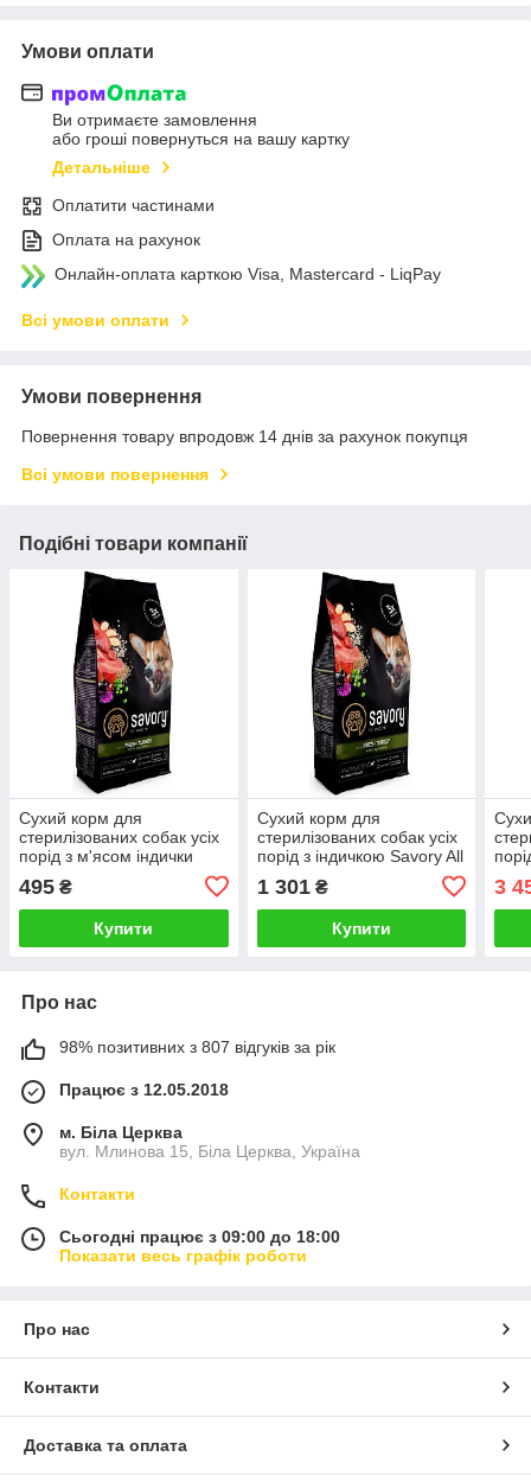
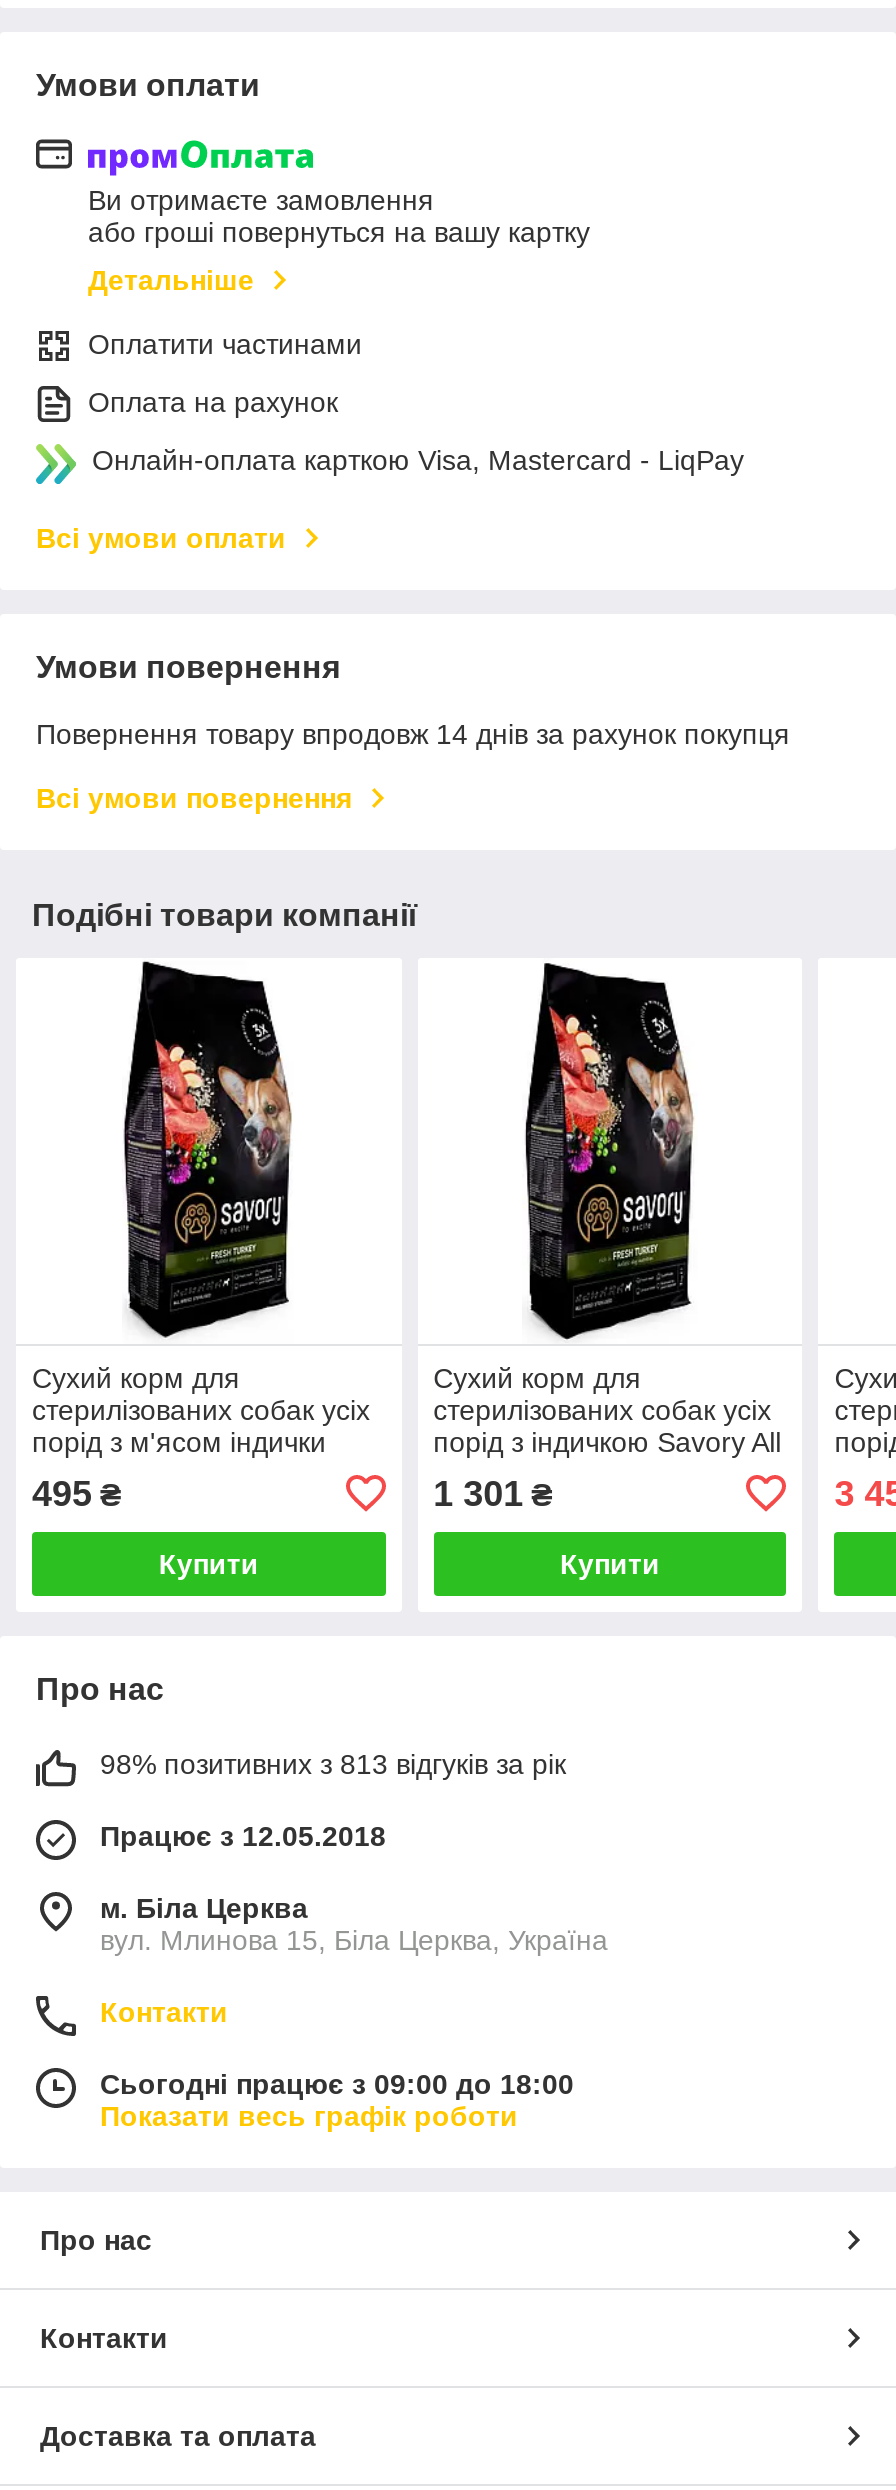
[59,1037,335,1056] 98% позитивних з 807 відгуків за рік -> [100,1748,566,1780] 98% позитивних з 813 відгуків за рік

